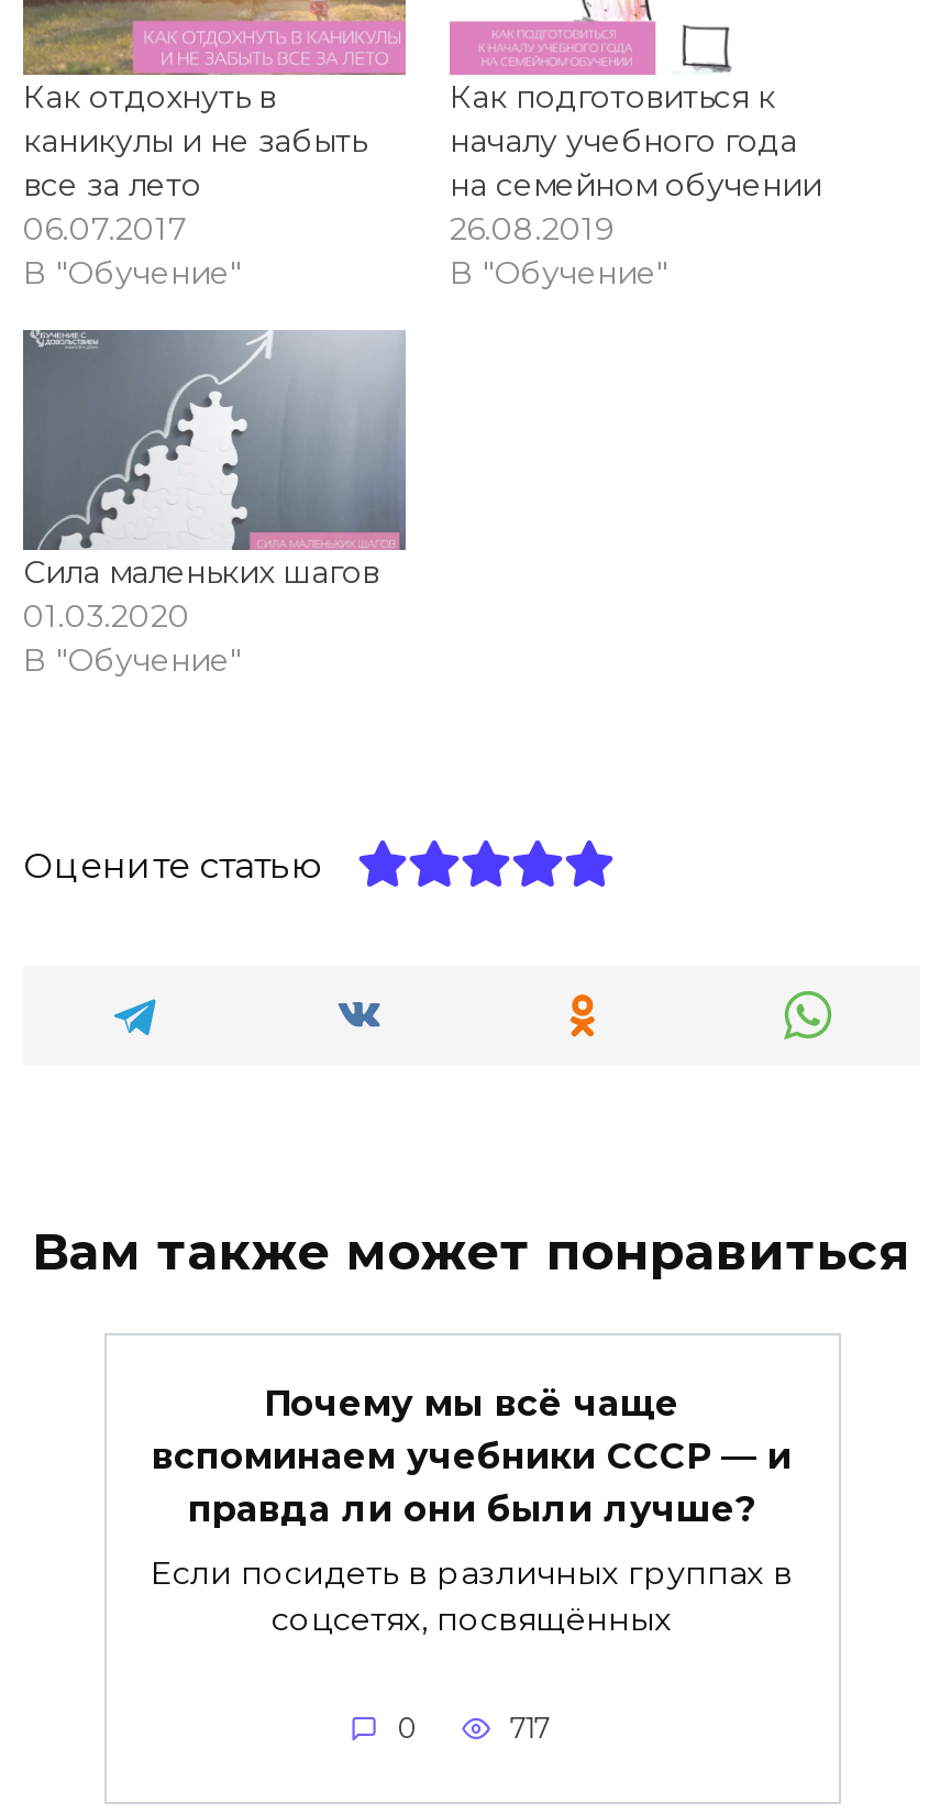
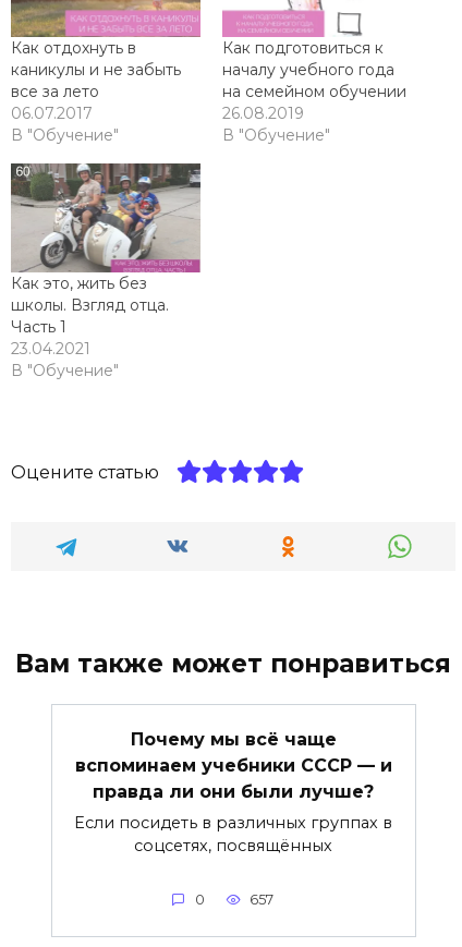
[23,328,408,635] [image] | Сила маленьких шагов | 01.03.2020 -> [11,162,200,358] [image] | Как это, жить без | школы. Взгляд отца. | Часть 1 | 23.04.2021
[509,1712,549,1745] 717 -> [250,892,274,908] 657

